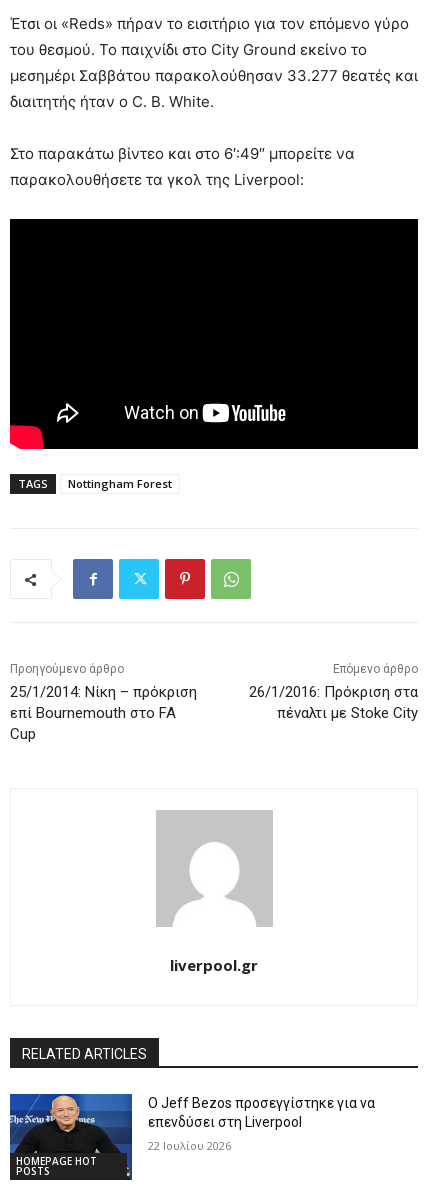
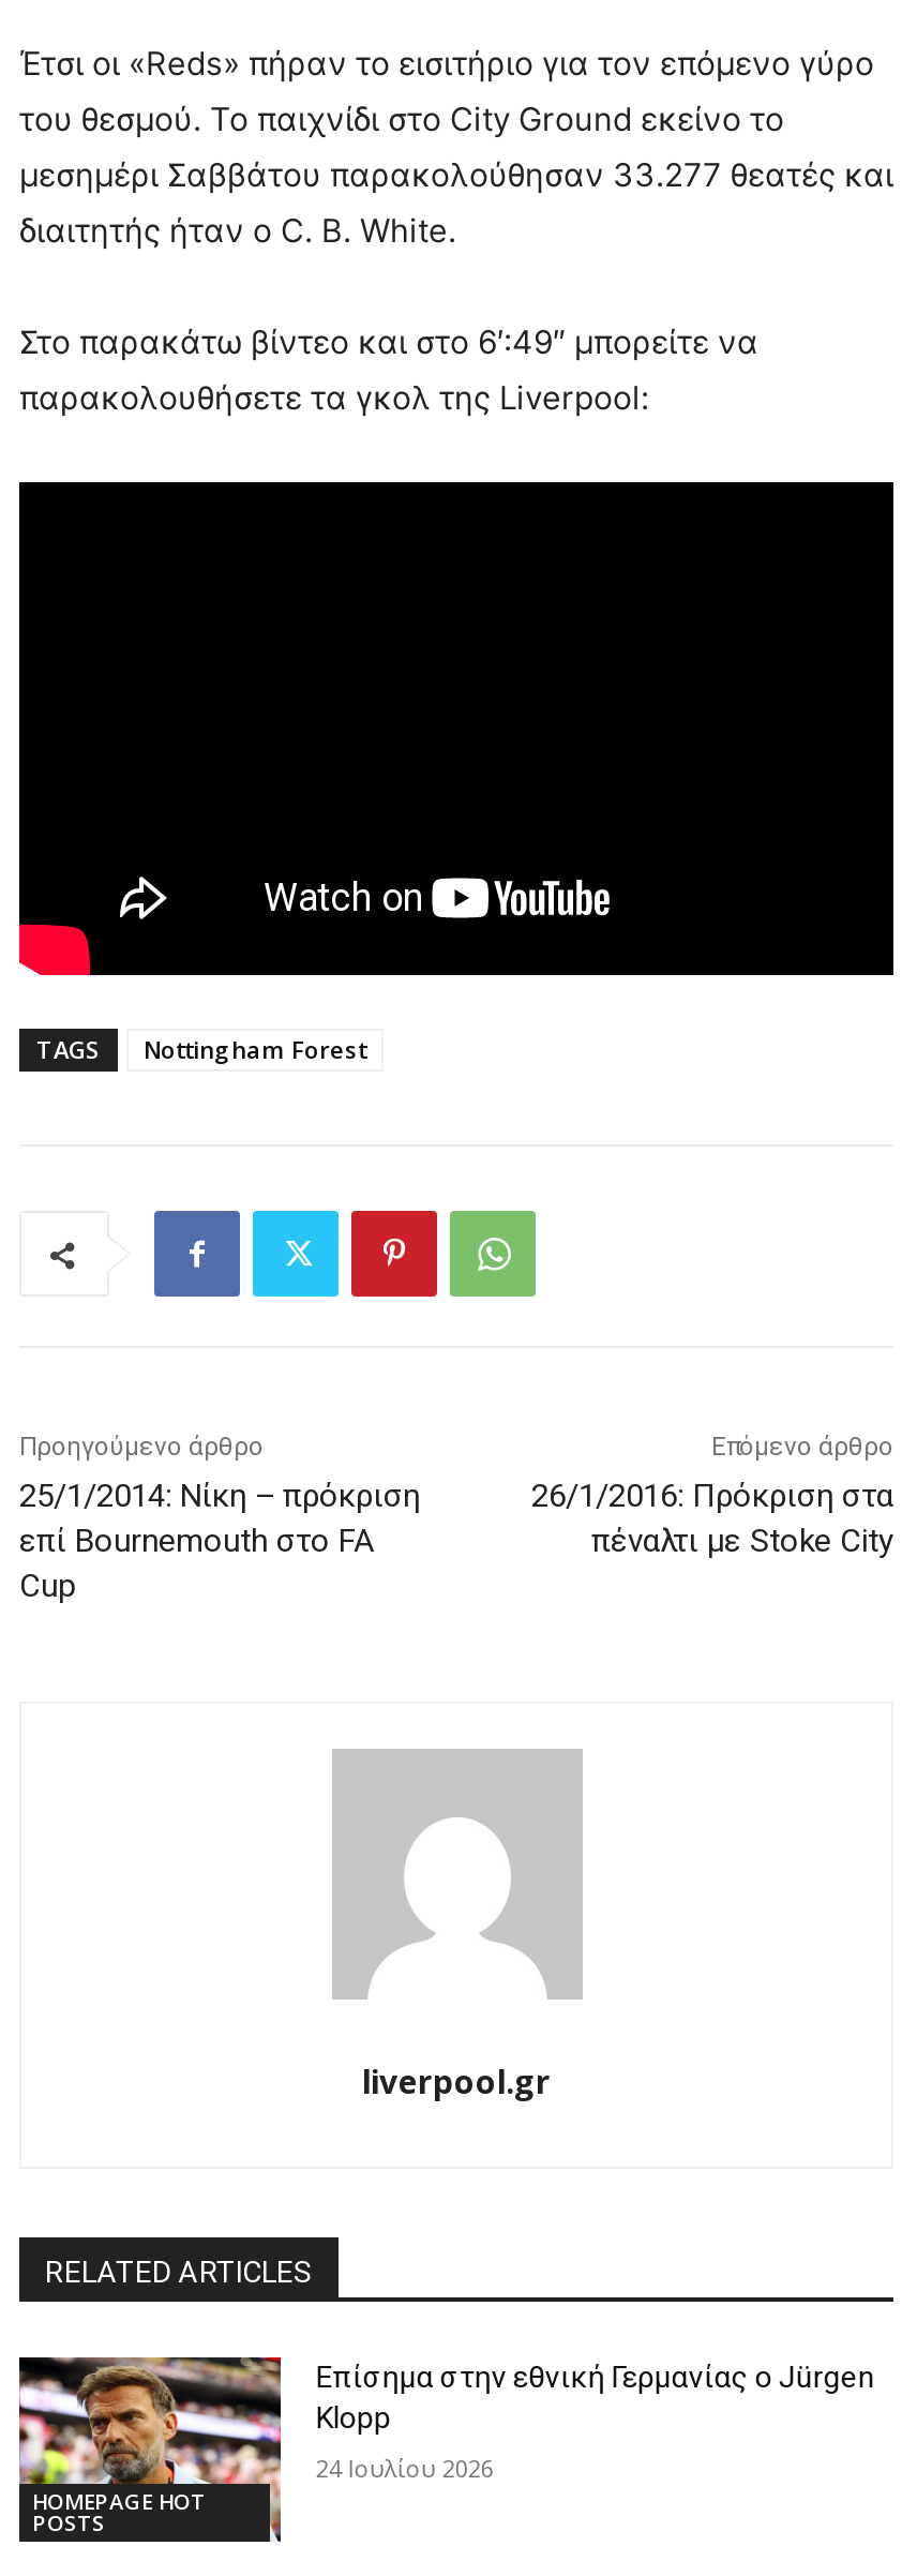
[9,1093,375,1180] [image] | Ο Jeff Bezos προσεγγίστηκε για να | επενδύσει στη Liverpool -> [17,2355,875,2542] [image] | Επίσημα στην εθνική Γερμανίας ο Jürgen | Klopp
[148,1138,231,1153] 22 Ιουλίου 2026 -> [316,2452,494,2484] 24 Ιουλίου 2026

